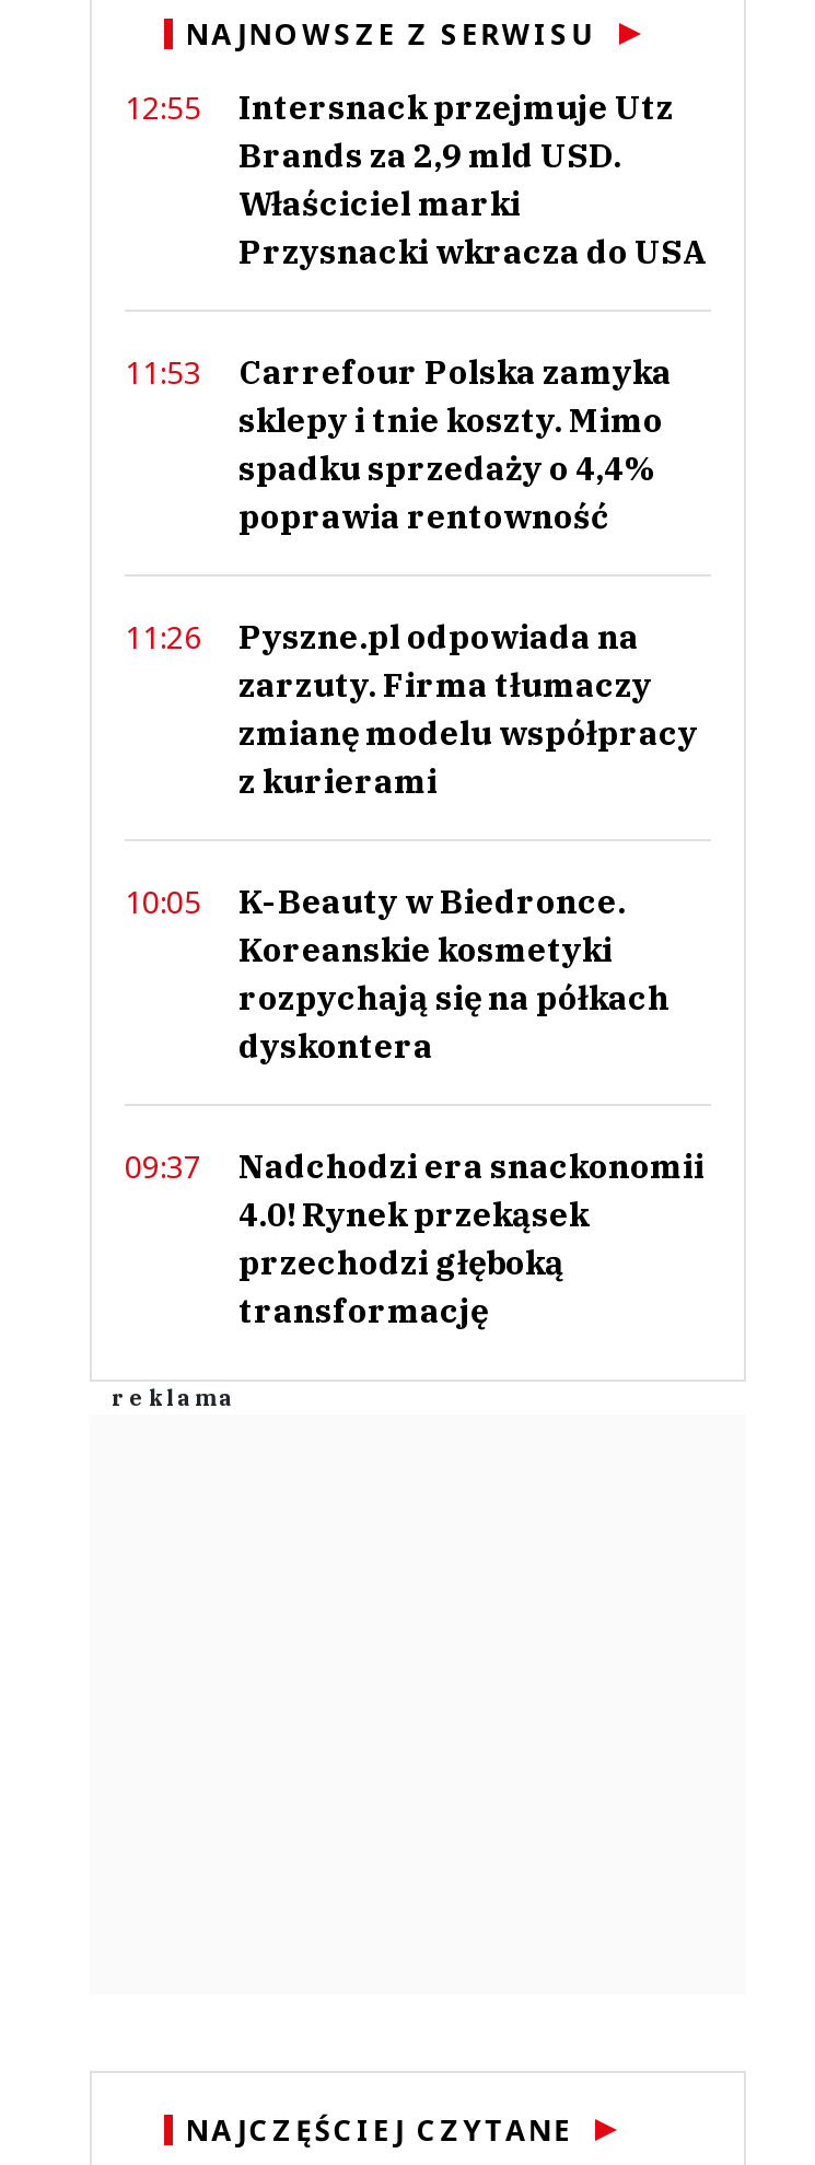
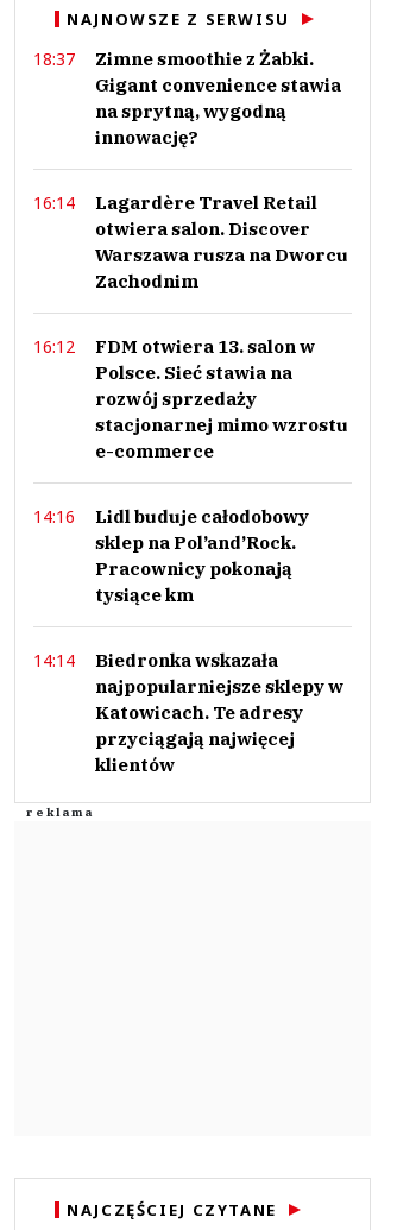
[125,86,705,272] 12:55 | Intersnack przejmuje Utz | Brands za 2,9 mld USD. | Właściciel marki | Przysnacki wkracza do USA -> [33,47,341,148] 18:37 | Zimne smoothie z Żabki. | Gigant convenience stawia | na sprytną, wygodną | innowację?
[125,351,672,537] 11:53 | Carrefour Polska zamyka | sklepy i tnie koszty. Mimo | spadku sprzedaży o 4,4% | poprawia rentowność -> [33,191,348,292] 16:14 | Lagardère Travel Retail | otwiera salon. Discover | Warszawa rusza na Dworcu | Zachodnim
[125,616,698,802] 11:26 | Pyszne.pl odpowiada na | zarzuty. Firma tłumaczy | zmianę modelu współpracy | z kurierami -> [33,335,348,462] 16:12 | FDM otwiera 13. salon w | Polsce. Sieć stawia na | rozwój sprzedaży | stacjonarnej mimo wzrostu | e-commerce
[125,880,670,1066] 10:05 | K-Beauty w Biedronce. | Koreanskie kosmetyki | rozpychają się na półkach | dyskontera -> [33,505,309,606] 14:16 | Lidl buduje całodobowy | sklep na Pol’and’Rock. | Pracownicy pokonają | tysiące km
[125,1145,705,1331] 09:37 | Nadchodzi era snackonomii | 4.0! Rynek przekąsek | przechodzi głęboką | transformację -> [33,649,343,776] 14:14 | Biedronka wskazała | najpopularniejsze sklepy w | Katowicach. Te adresy | przyciągają najwięcej | klientów

